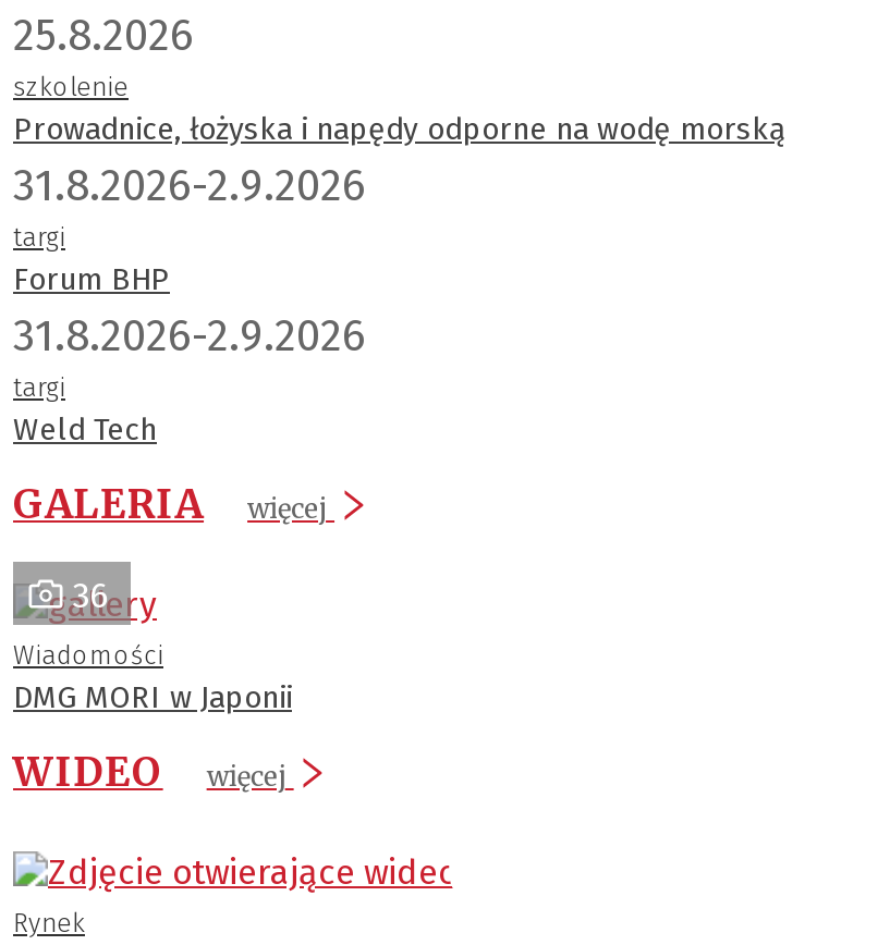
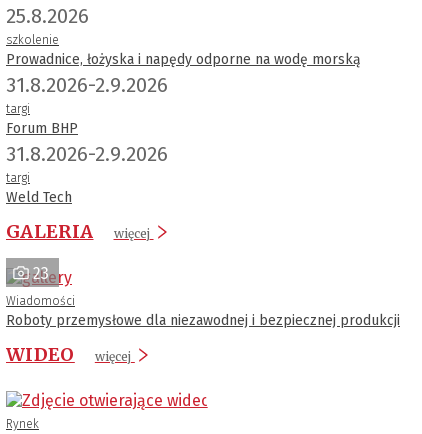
[72,575,109,616] 36 -> [33,264,49,283] 23
[13,680,292,717] DMG MORI w Japonii -> [6,312,400,329] Roboty przemysłowe dla niezawodnej i bezpiecznej produkcji

